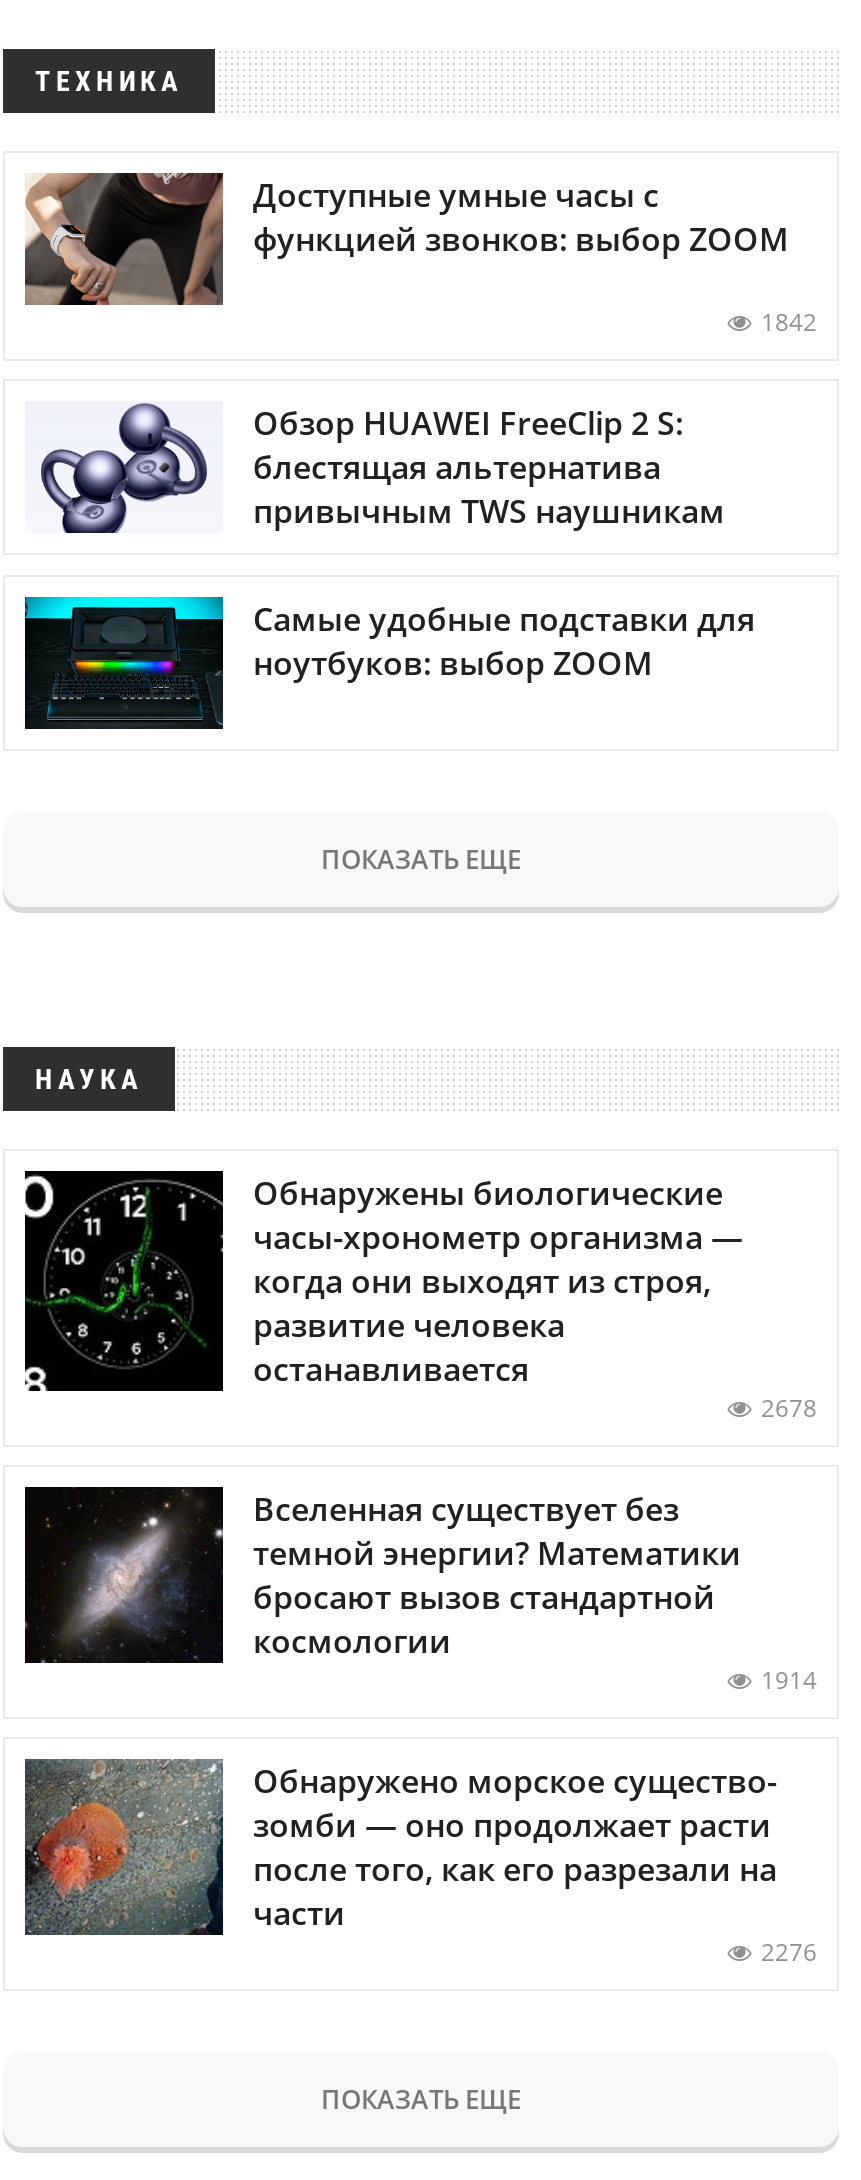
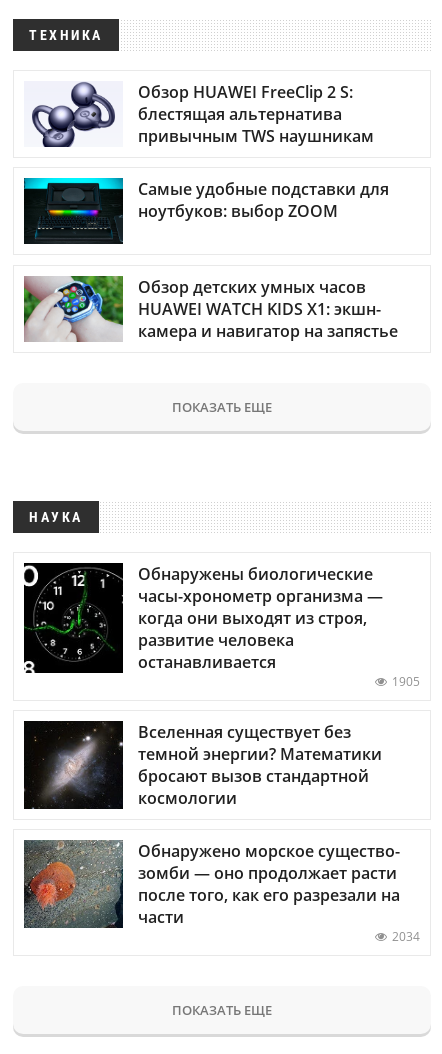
[23,171,817,339] [image] | Доступные умные часы с | функцией звонков: выбор ZOOM | 1842 -> none
moved [37,402,755,684] -> [30,81,389,222]: [image] | Обзор HUAWEI FreeClip 2 S: | блестящая альтернатива | привычным TWS наушникам | Самые удобные подставки для | ноутбуков: выбор ZOOM
none -> [23,275,398,343] [image] | Обзор детских умных часов | HUAWEI WATCH KIDS X1: экшн- | камера и навигатор на запястье
[761,1390,817,1424] 2678 -> [392,673,420,690] 1905
[761,1663,817,1697] 1914 -> none
[761,1935,817,1969] 2276 -> [392,928,420,945] 2034

